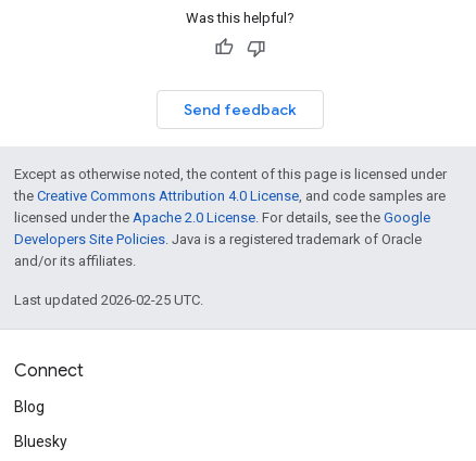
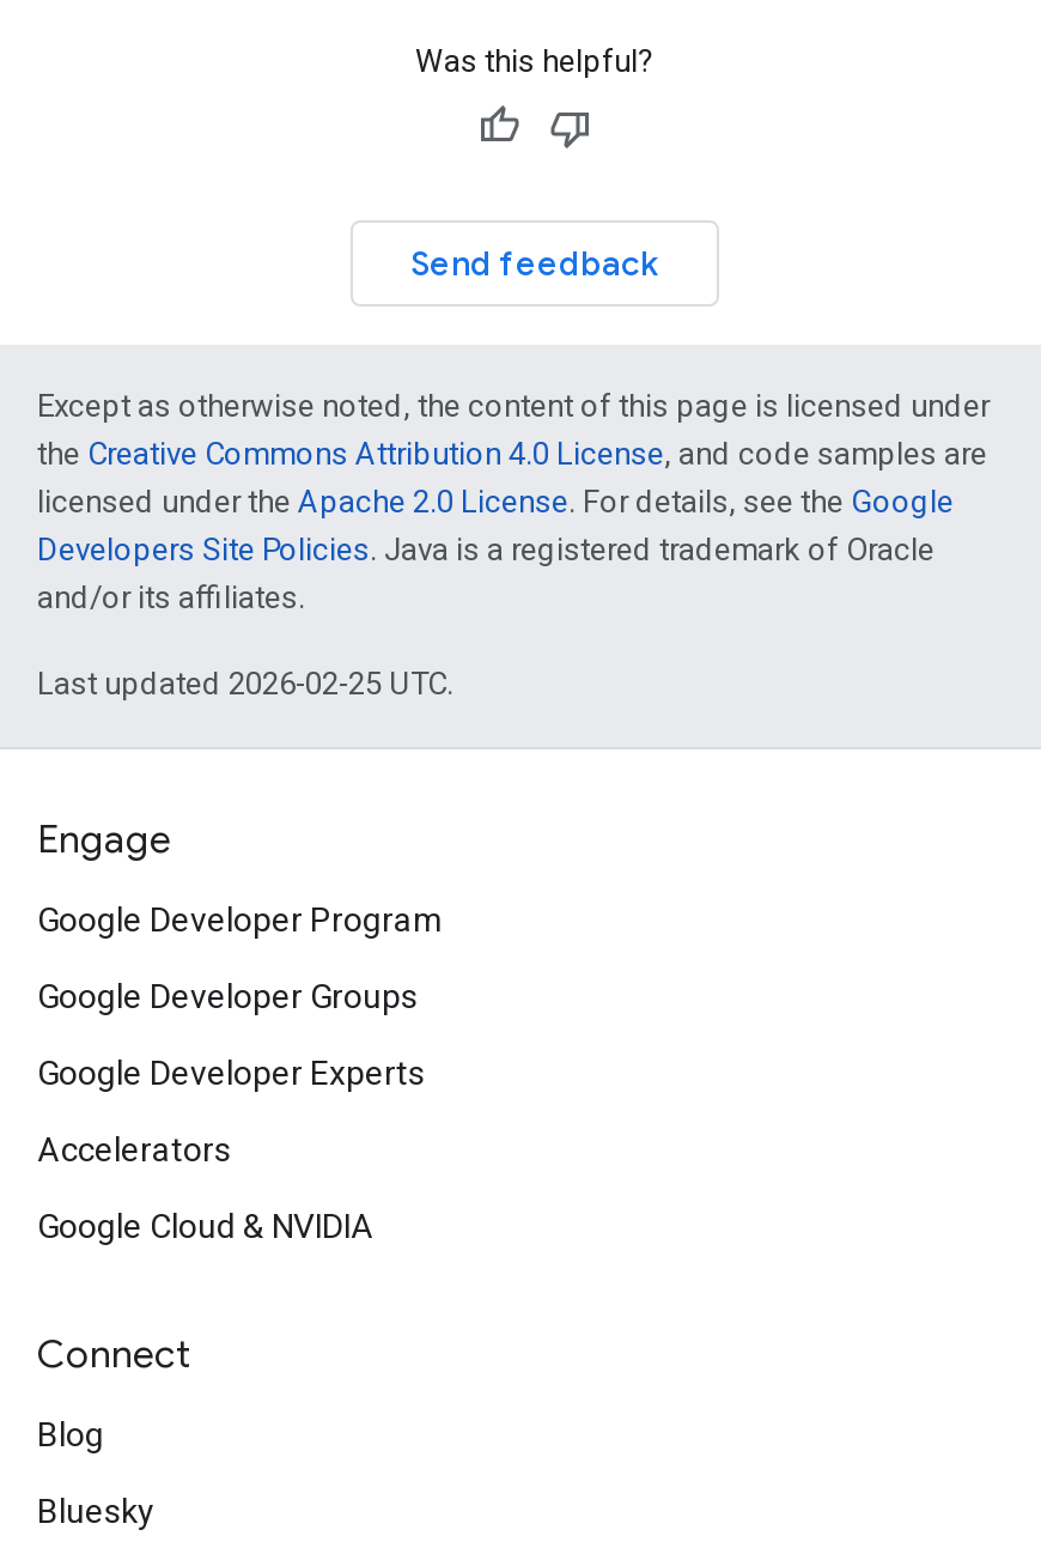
none -> [37,817,444,1245] Engage | Google Developer Program | Google Developer Groups | Google Developer Experts | Accelerators | Google Cloud & NVIDIA

